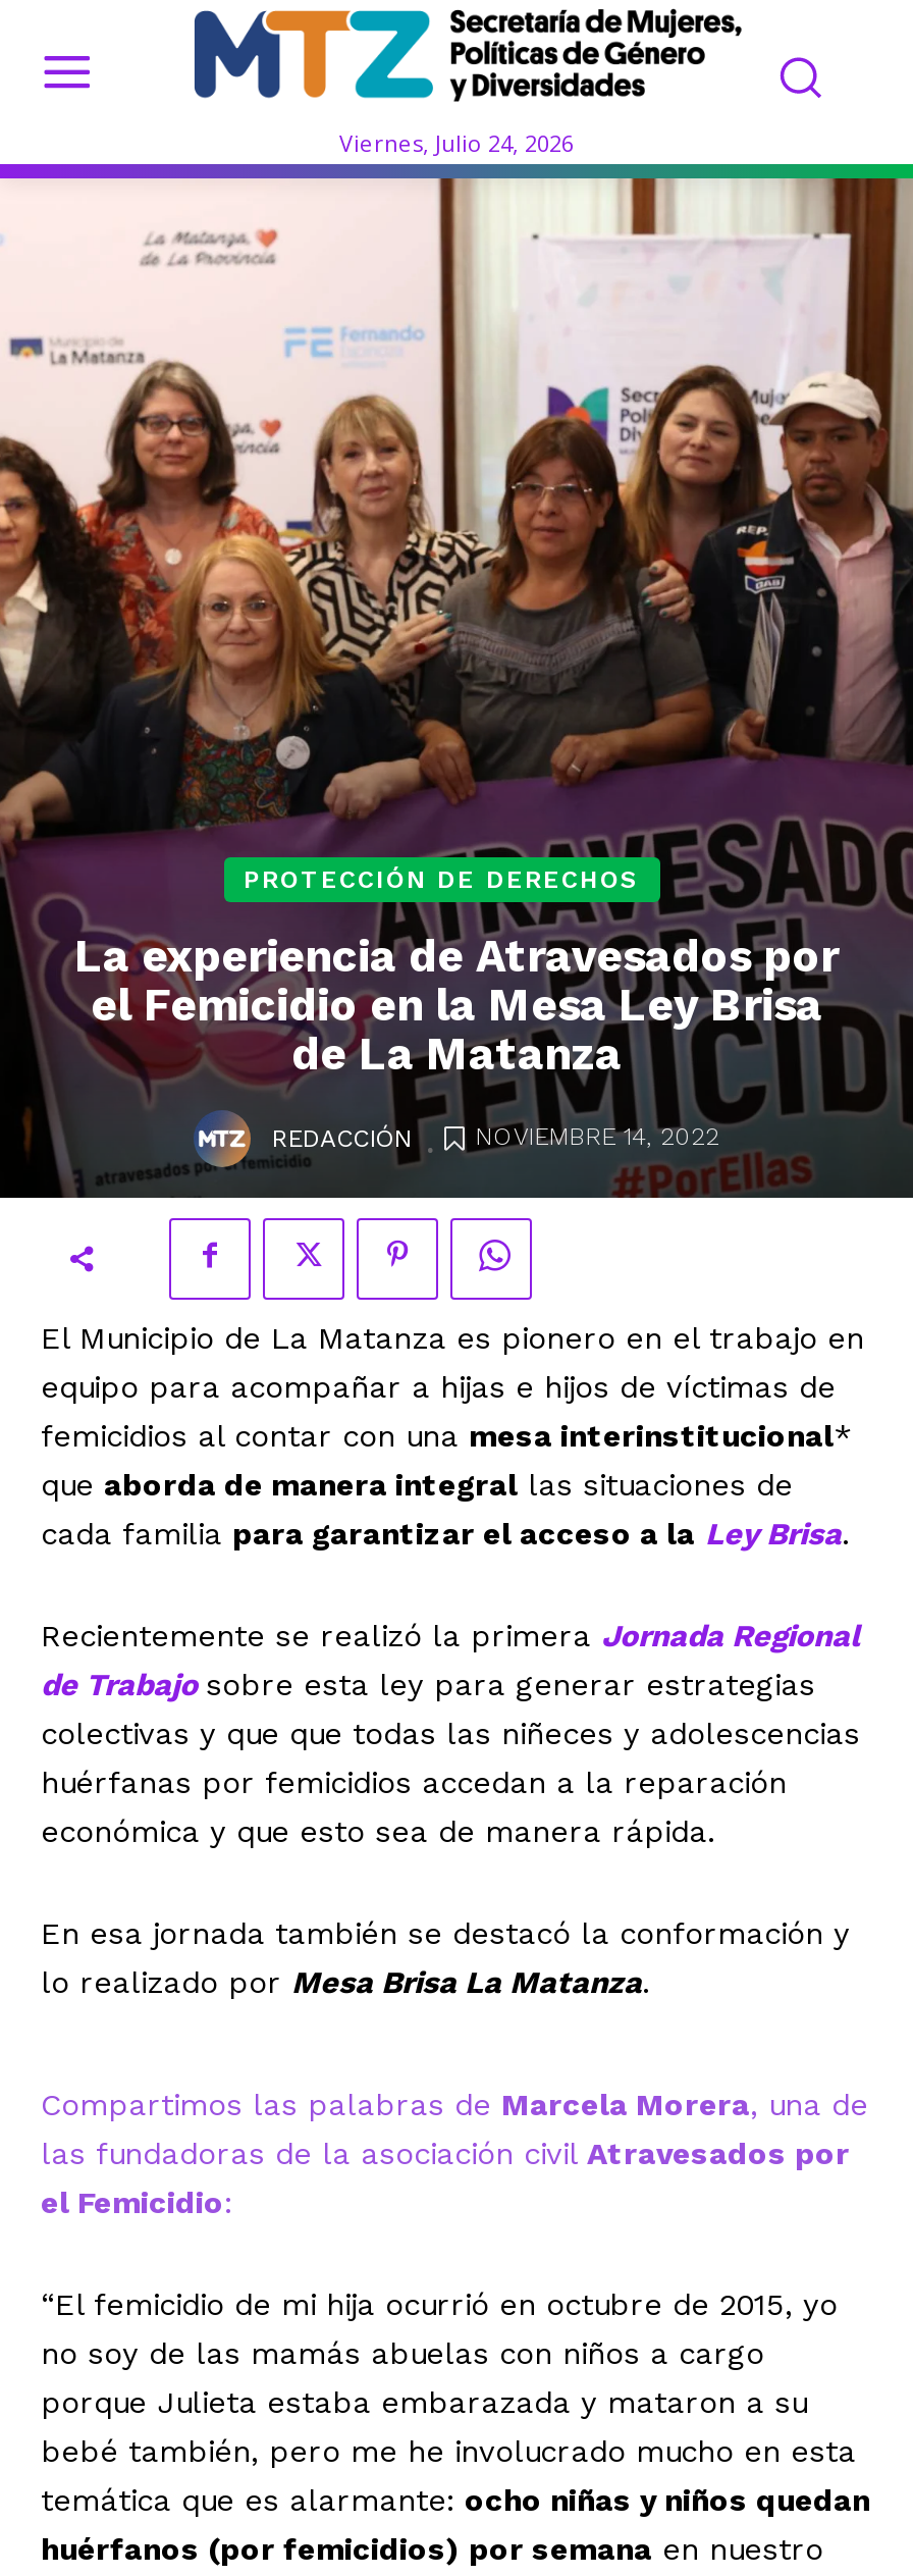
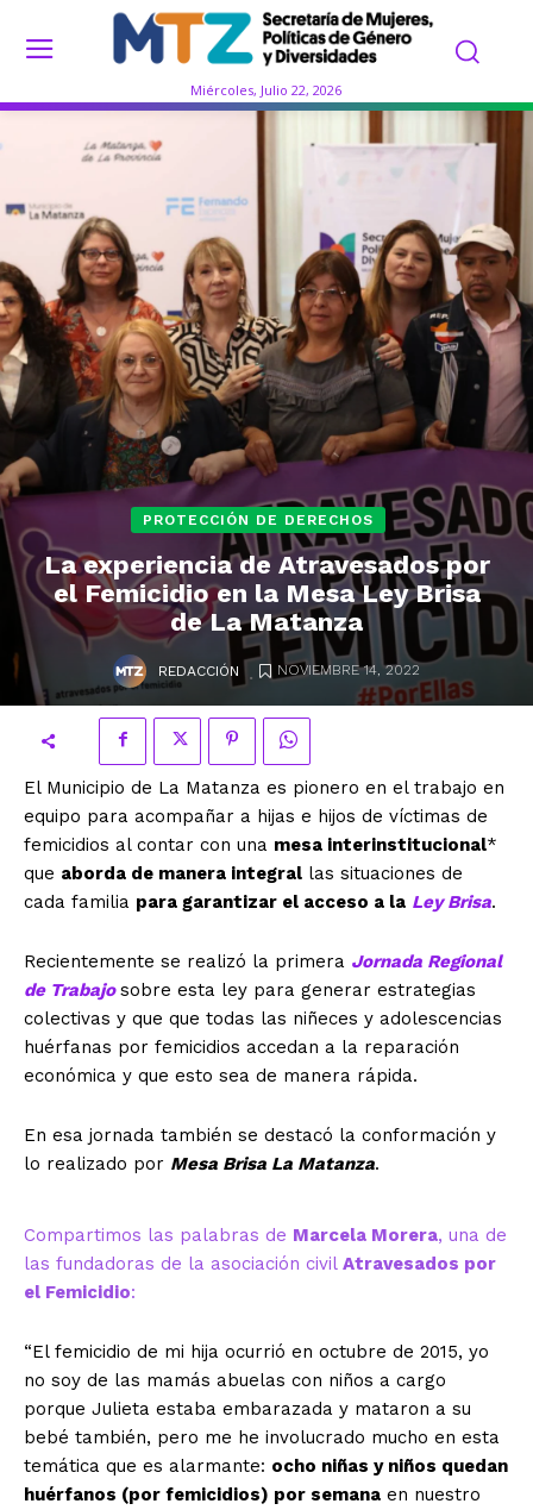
[339,127,574,157] Viernes, Julio 24, 2026 -> [191,81,342,98] Miércoles, Julio 22, 2026

